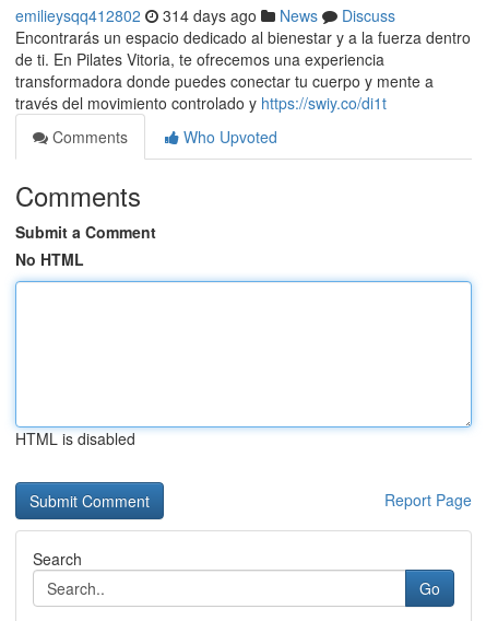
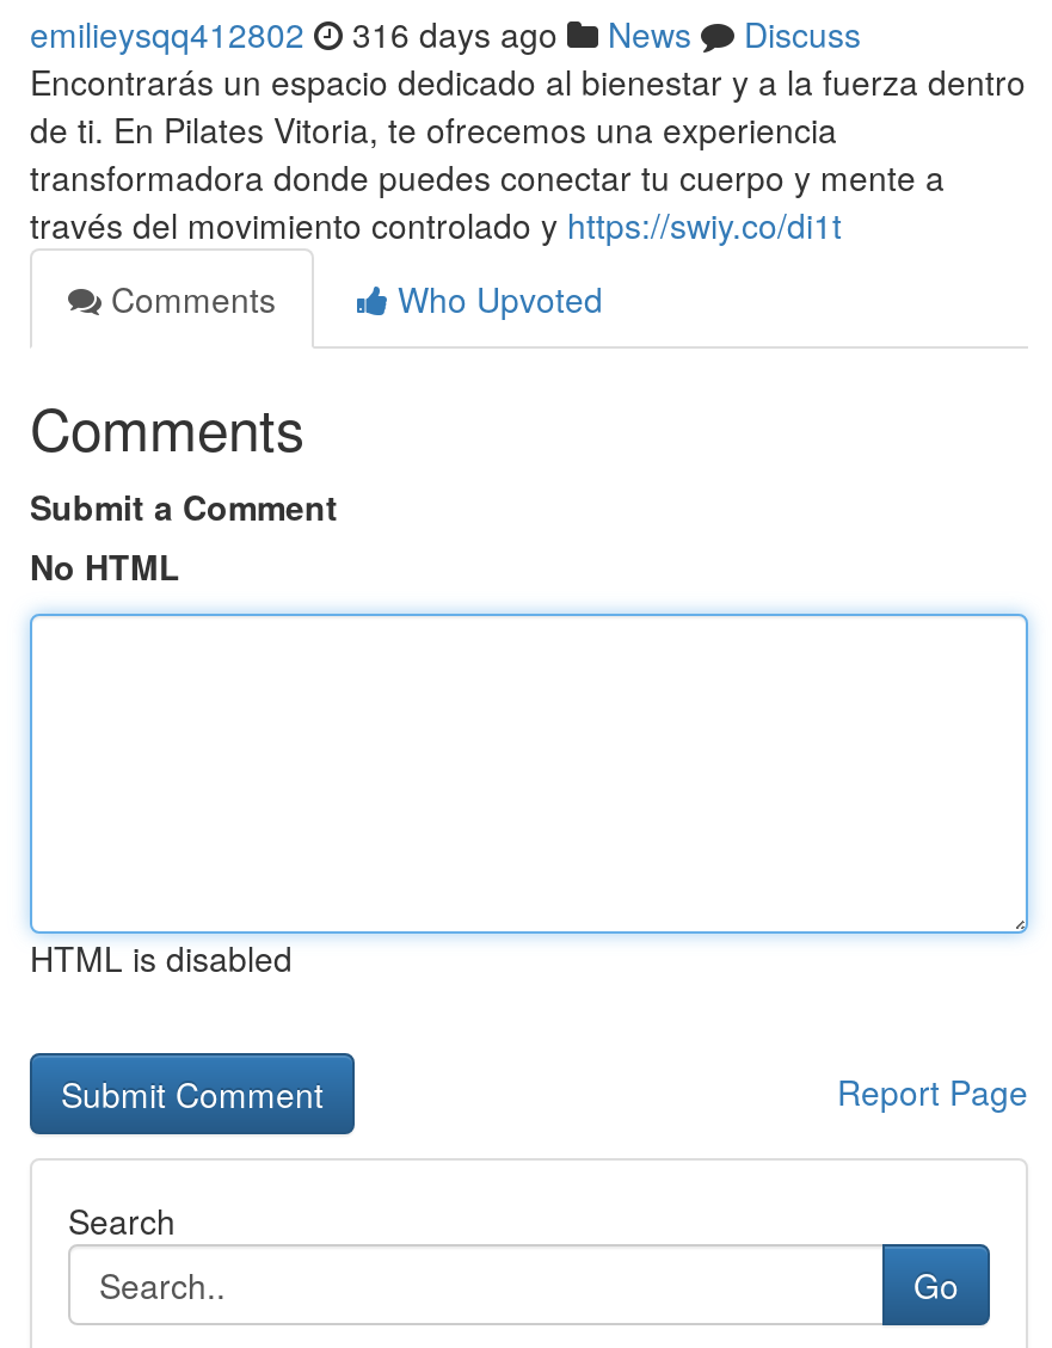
[15,4,395,26] emilieysqq412802 314 days ago News Discuss -> [30,10,861,57] emilieysqq412802 316 days ago News Discuss

